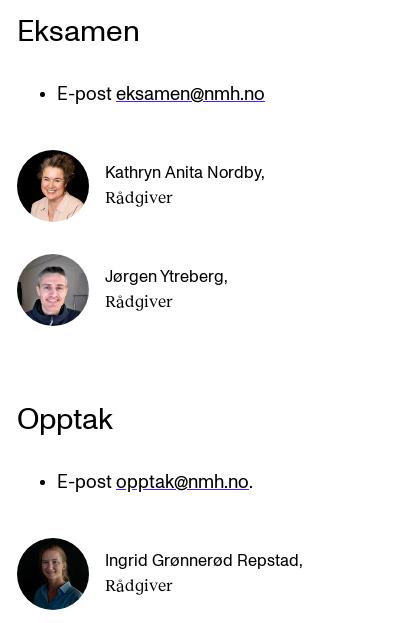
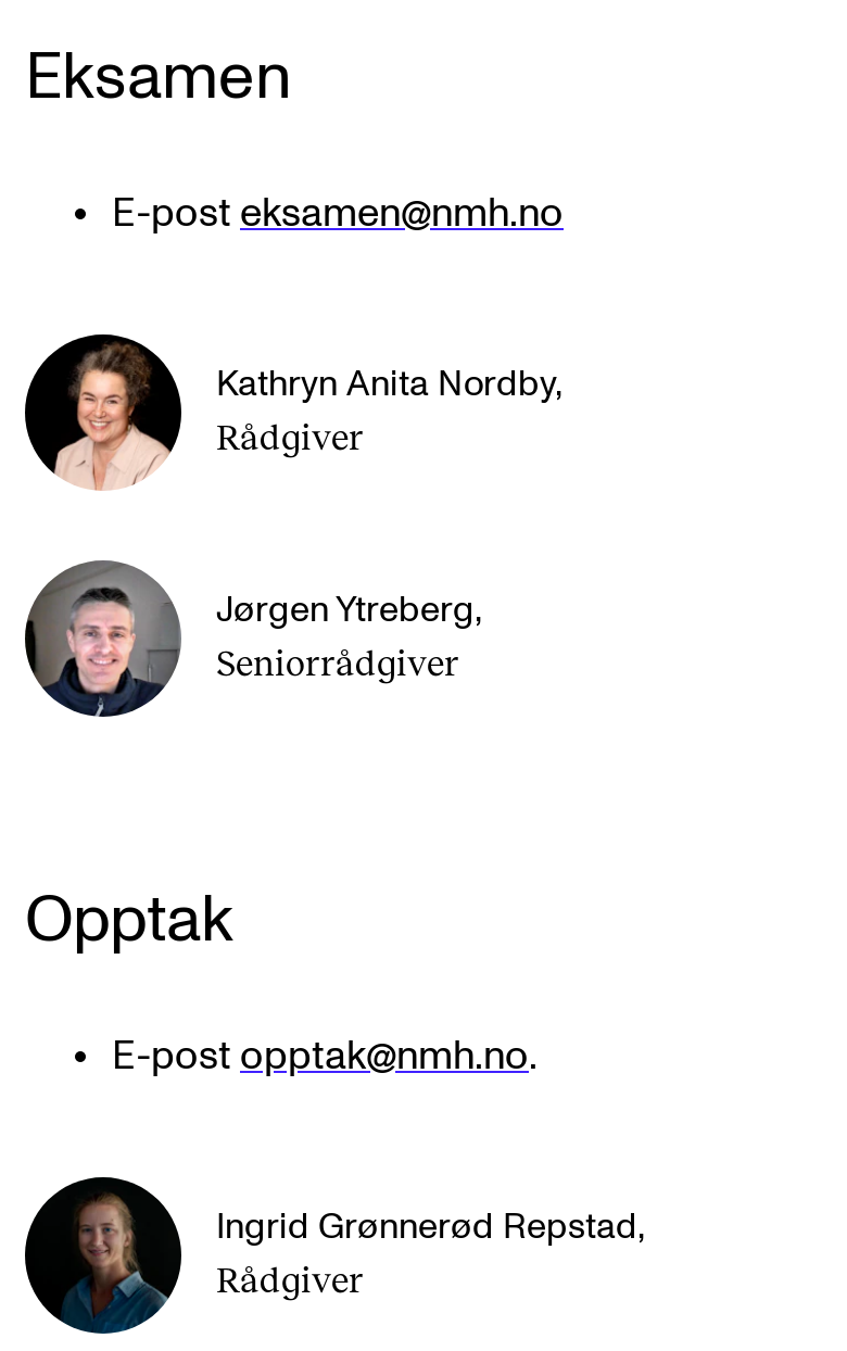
[105,291,173,310] Rådgiver -> [216,641,459,682] Seniorrådgiver

